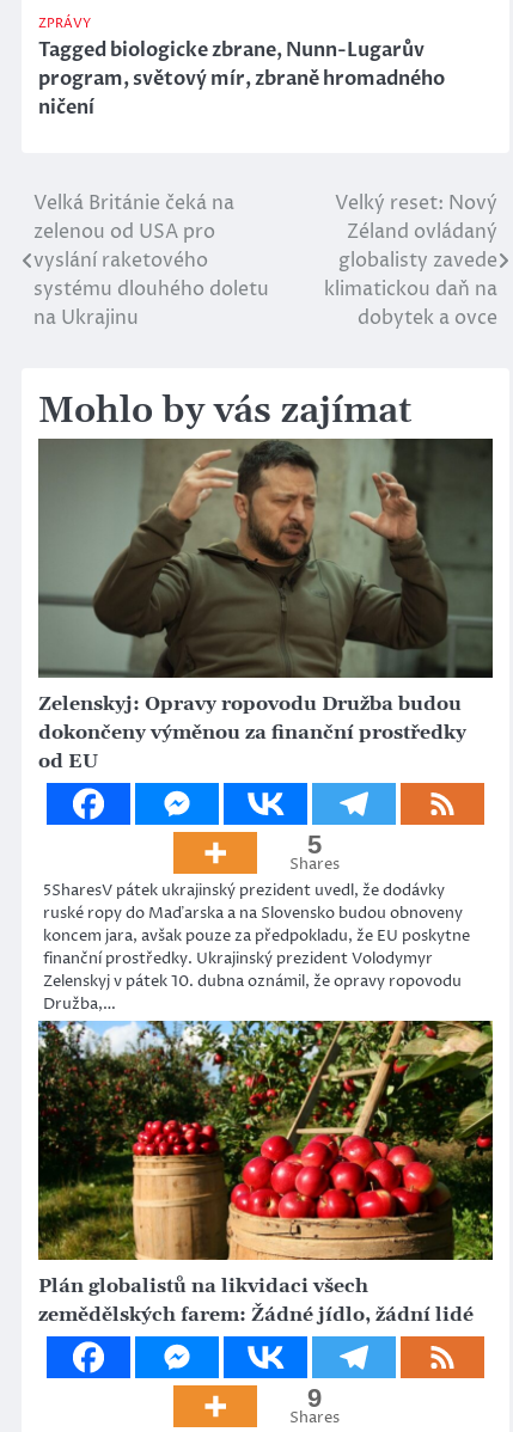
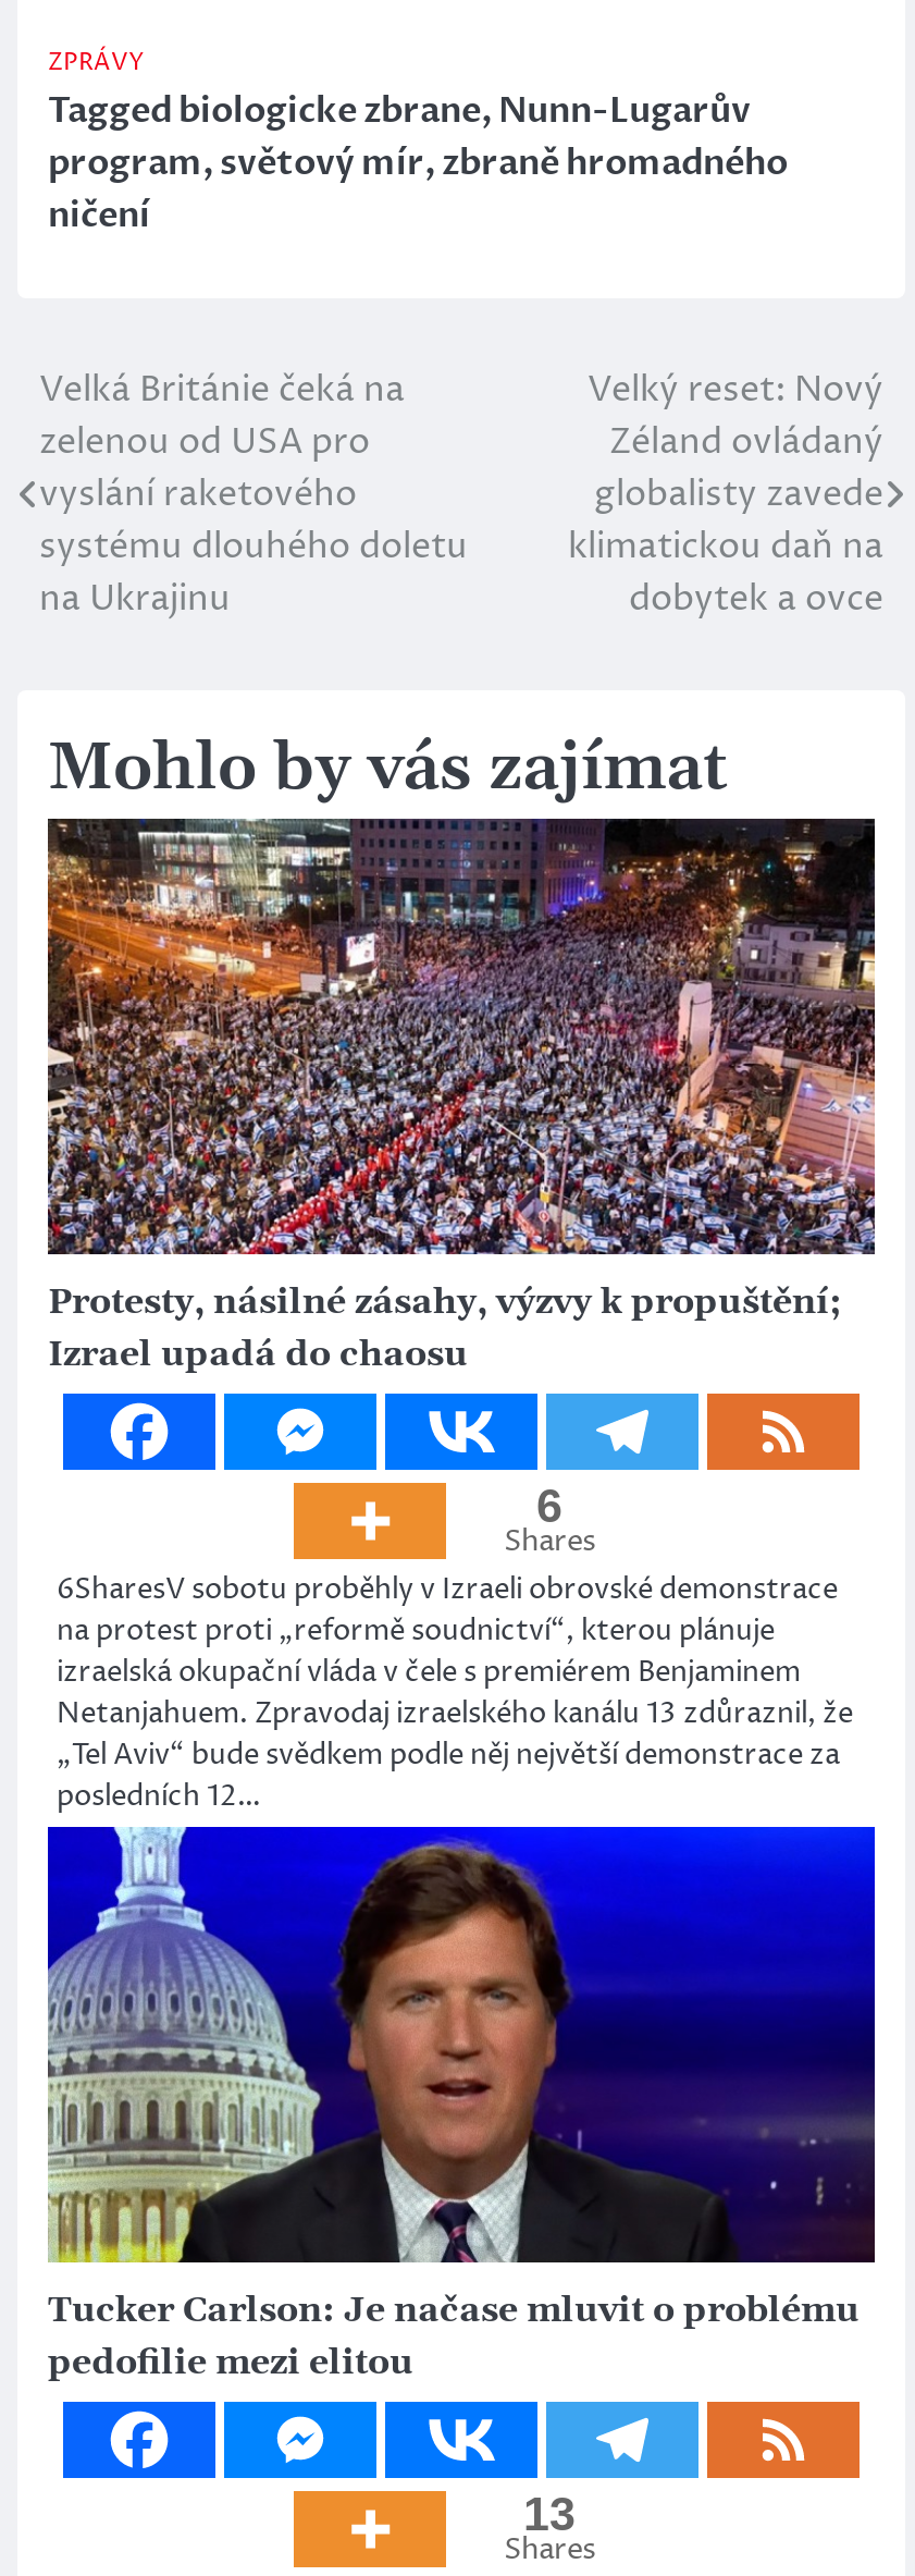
[38,437,494,774] [image] | Zelenskyj: Opravy ropovodu Družba budou | dokončeny výměnou za finanční prostředky | od EU -> [46,817,877,1377] [image] | Protesty, násilné zásahy, výzvy k propuštění; | Izrael upadá do chaosu
[307,830,321,860] 5 -> [536,1479,562,1534] 6
[43,880,470,1015] 5SharesV pátek ukrajinský prezident uvedl, že dodávky | ruské ropy do Maďarska a na Slovensko budou obnoveny | koncem jara, avšak pouze za předpokladu, že EU poskytne | finanční prostředky. Ukrajinský prezident Volodymyr | Zelenskyj v pátek 10. dubna oznámil, že opravy ropovodu | Družba,… -> [57,1571,853,1817] 6SharesV sobotu proběhly v Izraeli obrovské demonstrace | na protest proti „reformě soudnictví“, kterou plánuje | izraelská okupační vláda v čele s premiérem Benjaminem | Netanjahuem. Zpravodaj izraelského kanálu 13 zdůraznil, že | „Tel Aviv“ bude svědkem podle něj největší demonstrace za | posledních 12…
[37,1020,494,1327] [image] | Plán globalistů na likvidaci všech | zemědělských farem: Žádné jídlo, žádní lidé -> [46,1825,877,2385] [image] | Tucker Carlson: Je načase mluvit o problému | pedofilie mezi elitou
[307,1383,321,1413] 9 -> [523,2487,576,2542] 13

